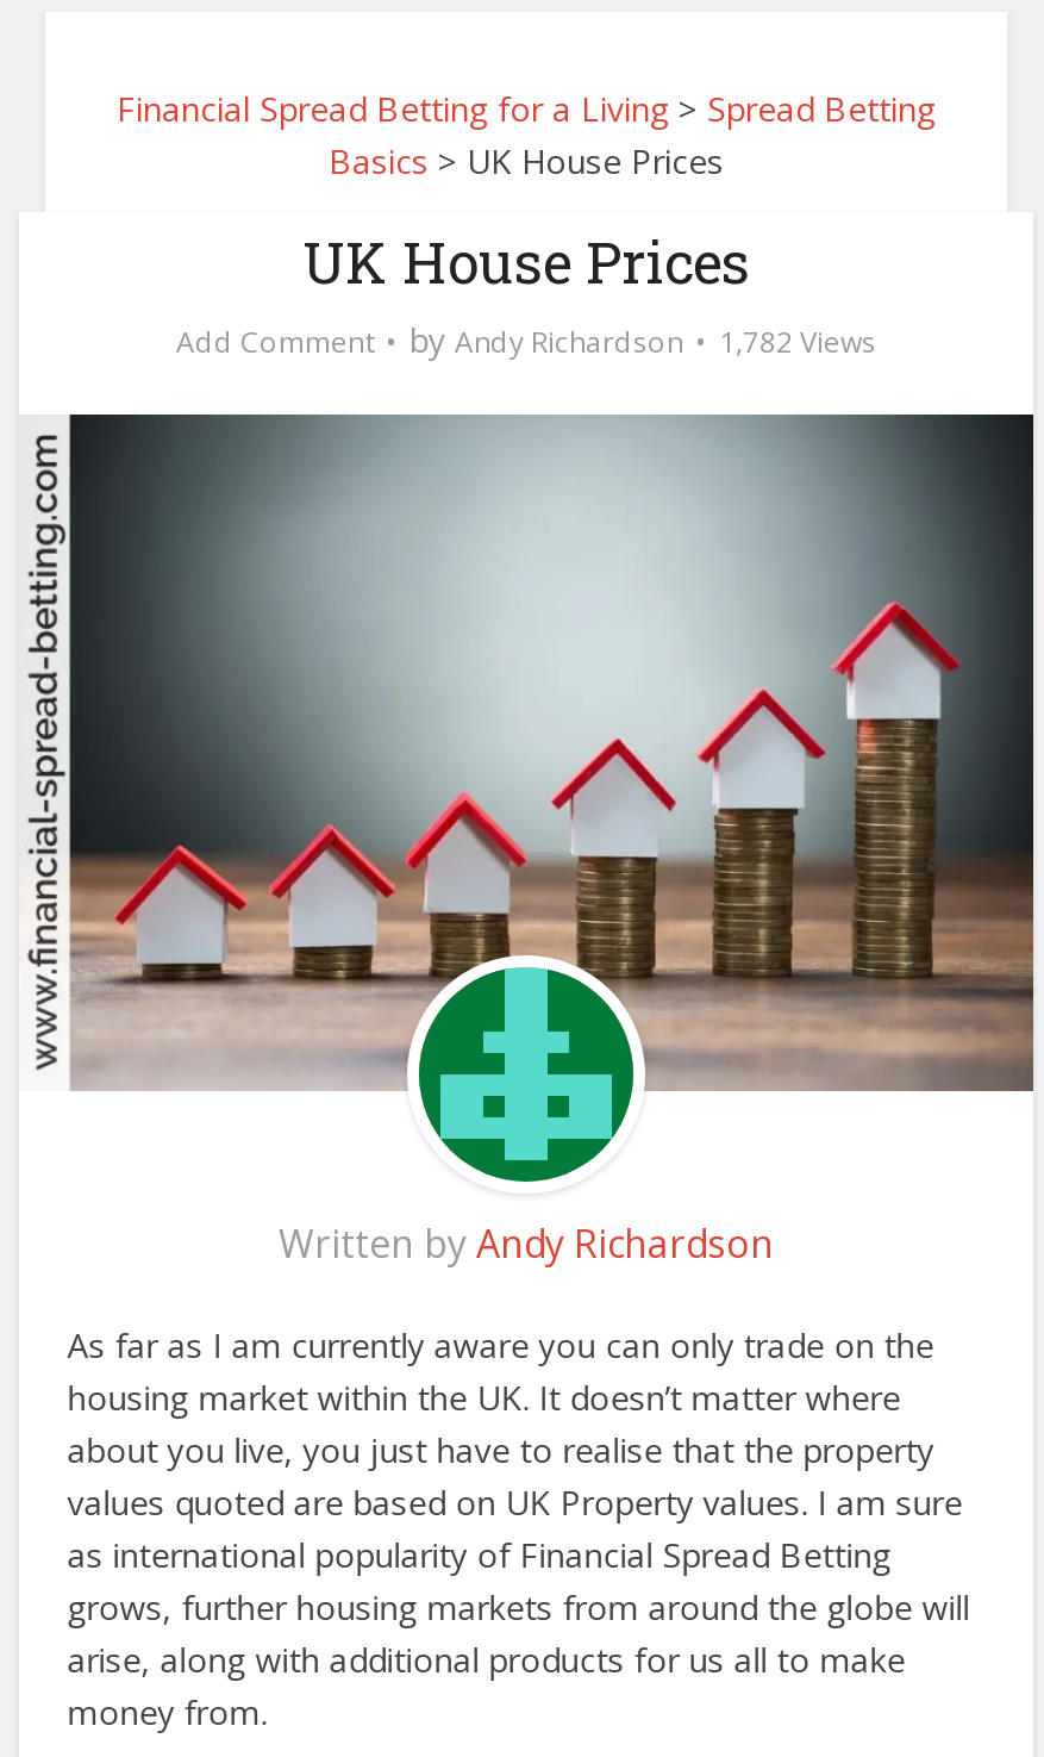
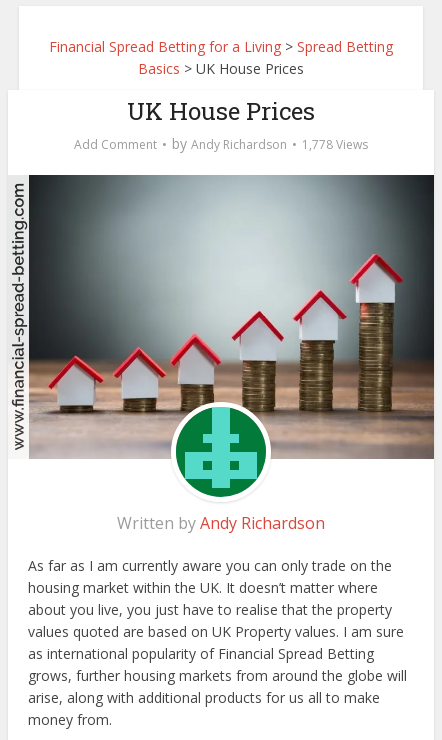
[176,317,876,362] Add Comment by Andy Richardson 1,782 Views -> [74,134,368,153] Add Comment by Andy Richardson 1,778 Views

